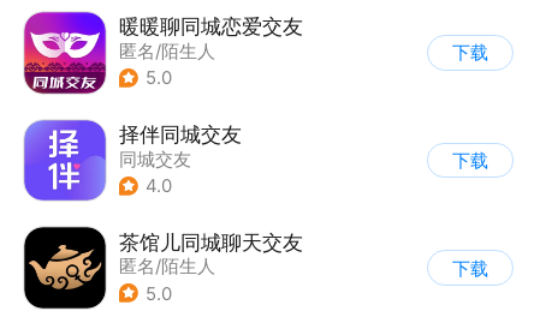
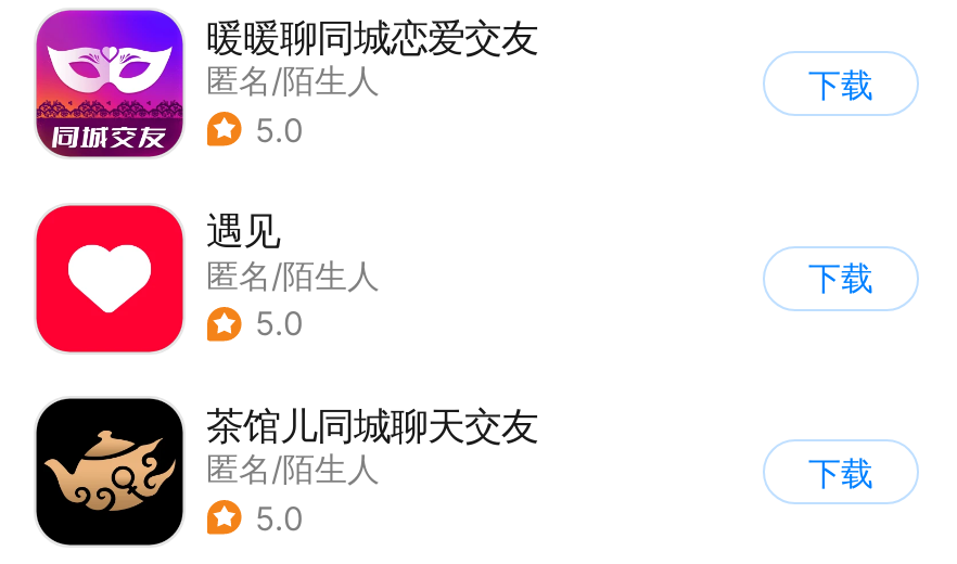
[23,119,241,202] [image] | 择伴同城交友 | 同城交友 | 4.0 -> [34,203,380,355] [image] | 遇见 | 匿名/陌生人 | 5.0

